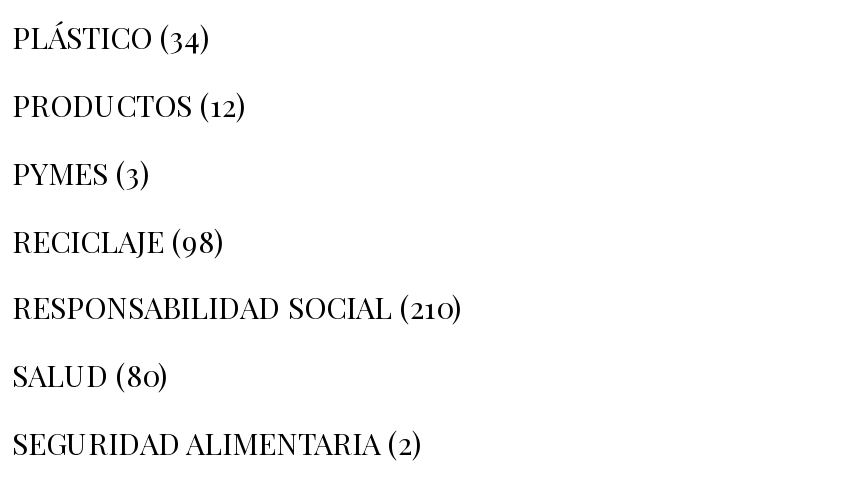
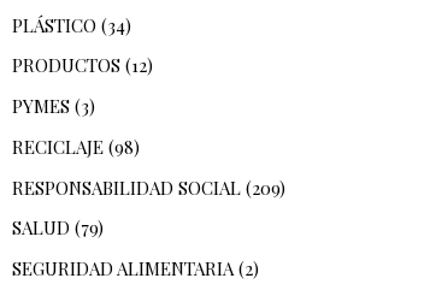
[12,287,462,327] RESPONSABILIDAD SOCIAL (210) -> [12,175,285,199] RESPONSABILIDAD SOCIAL (209)
[12,355,168,395] SALUD (80) -> [12,216,104,240] SALUD (79)

